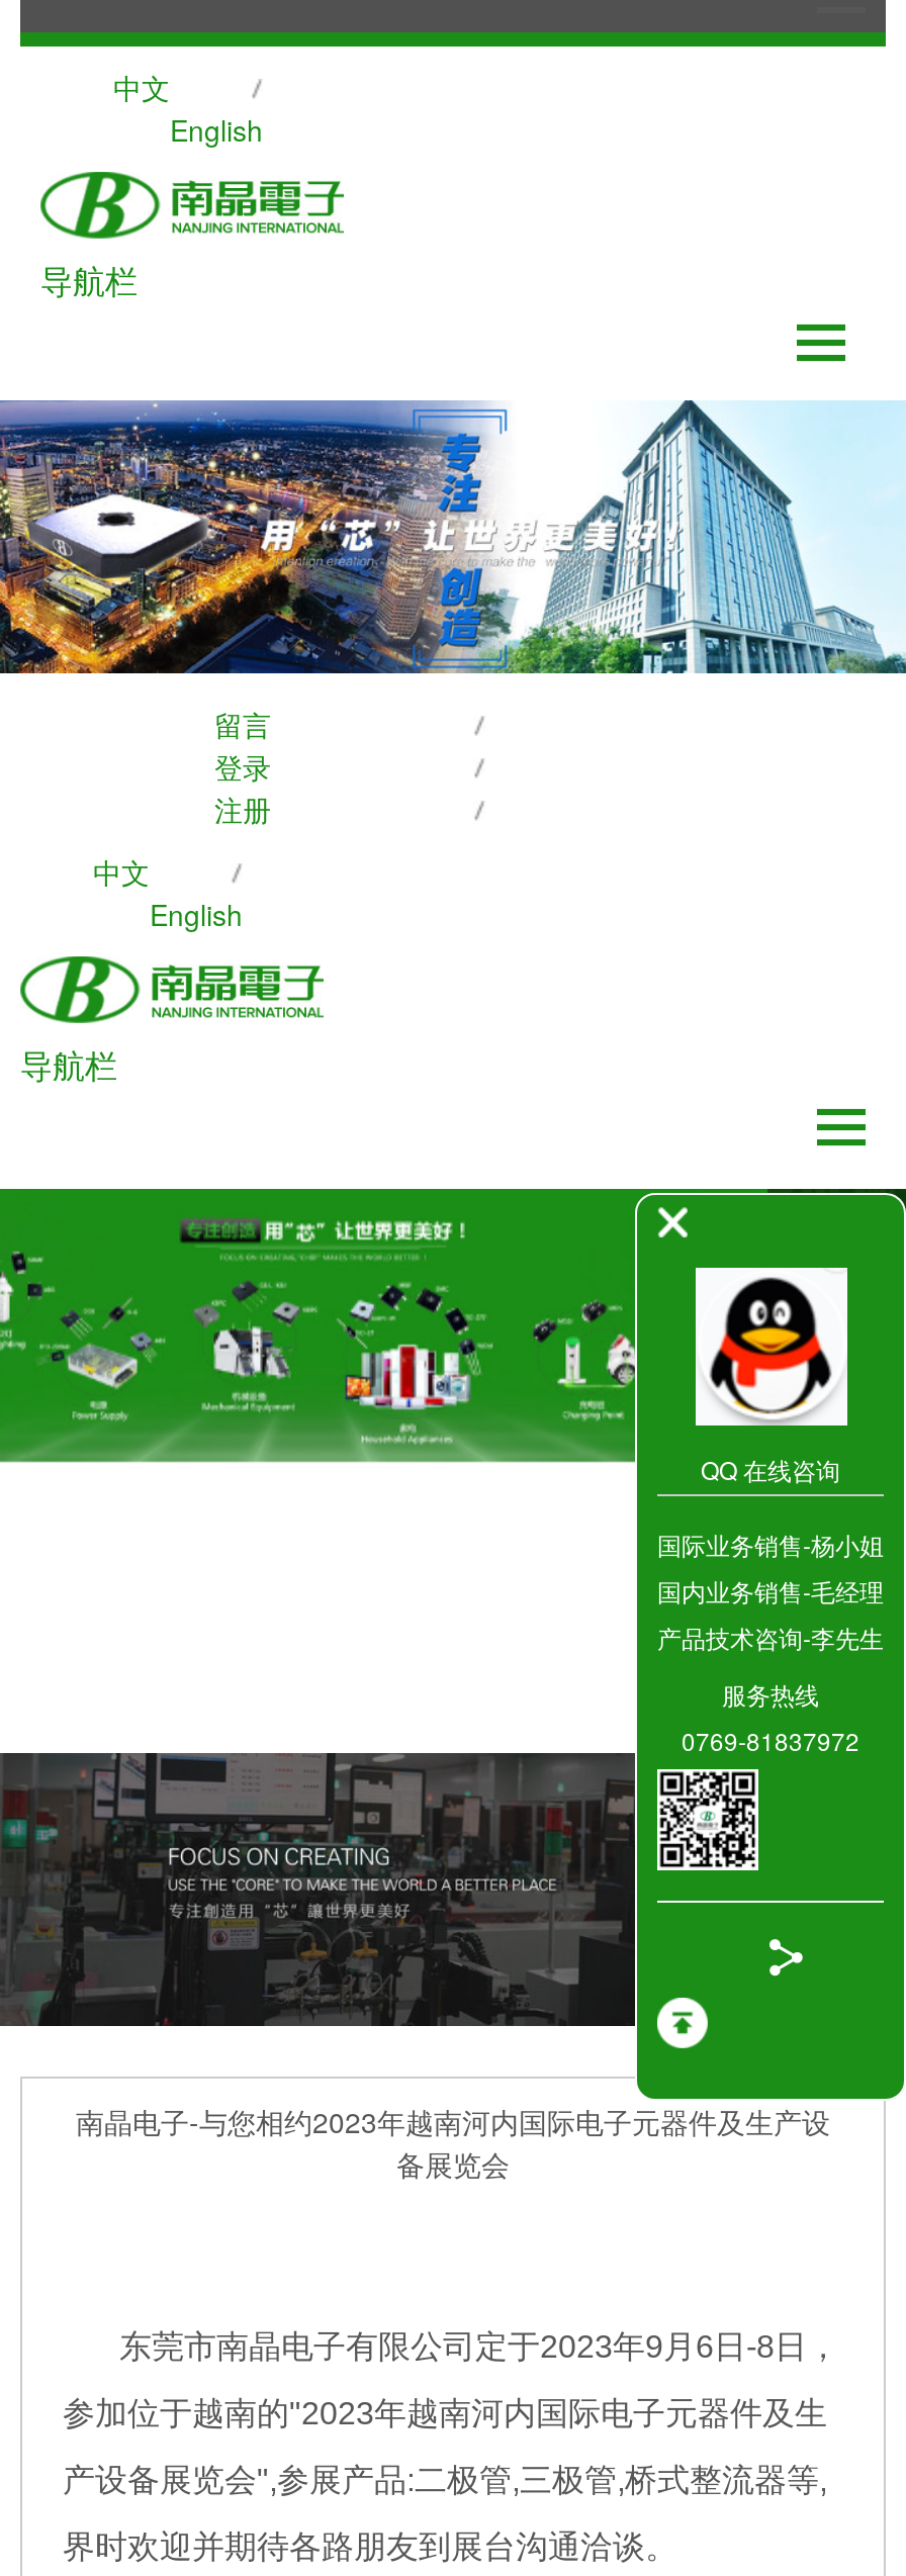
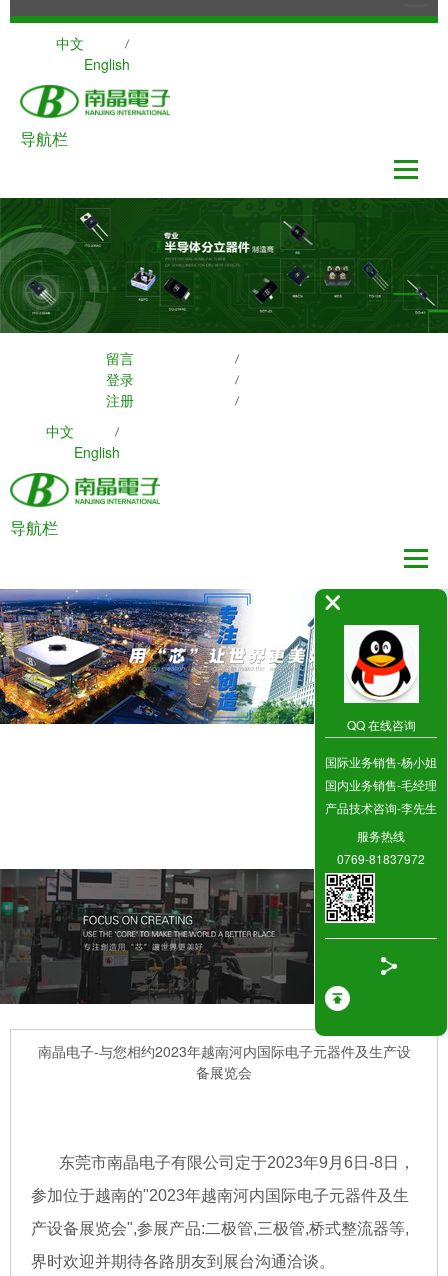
[6,398,900,675] [image] -> [3,197,445,334] [image]
[6,1187,649,1464] [image] -> [3,588,321,725] [image]

